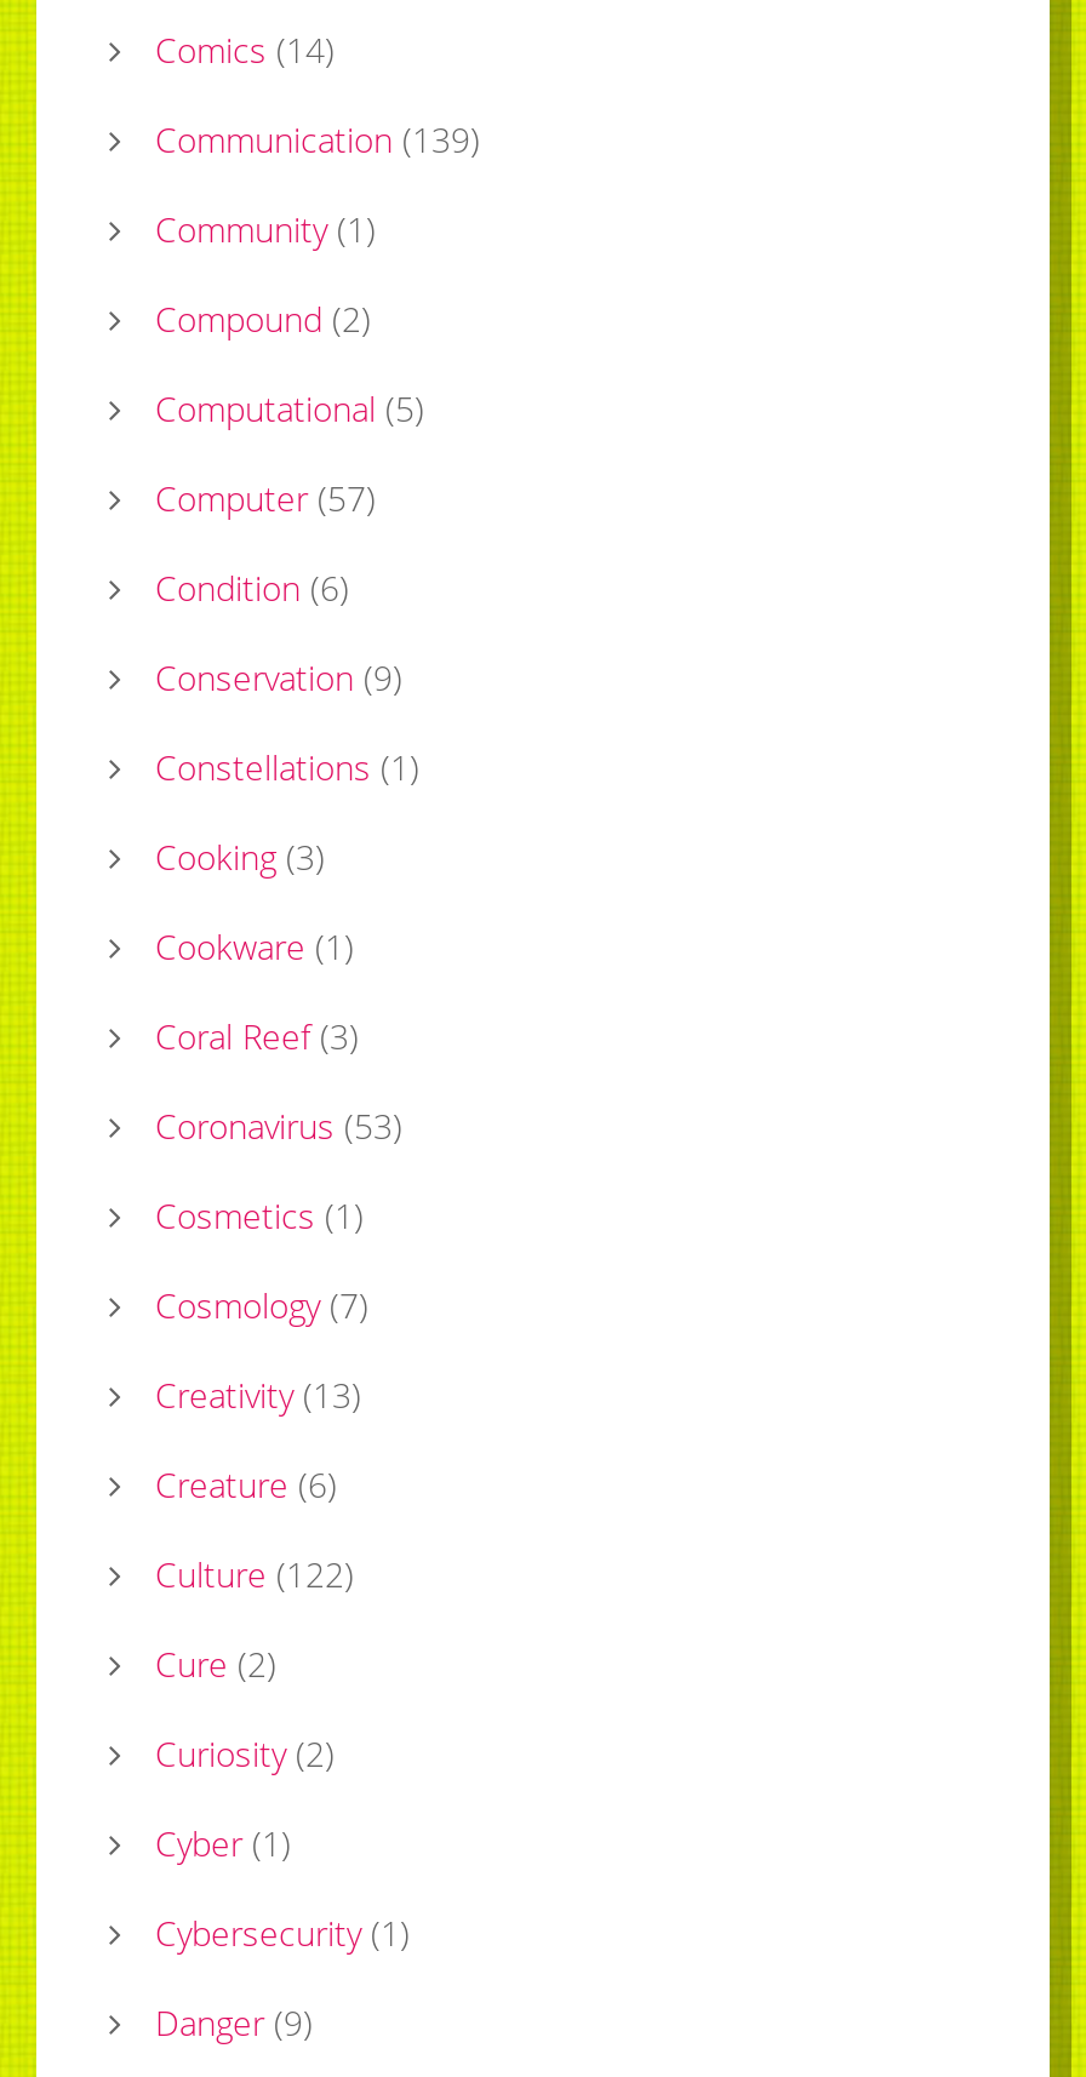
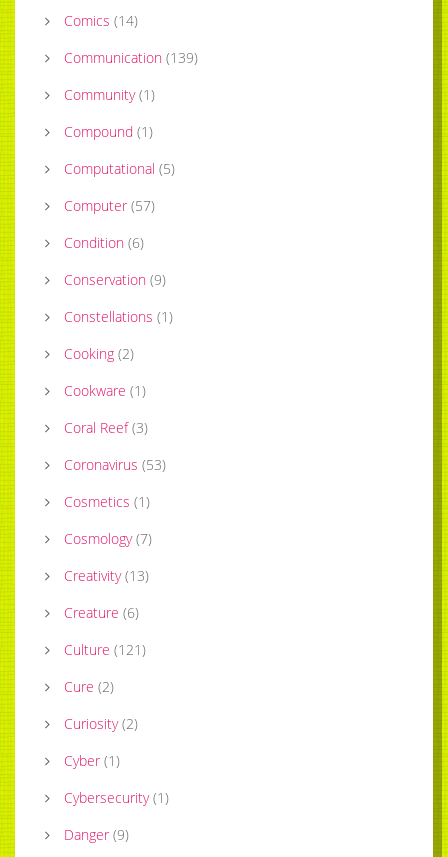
[155,295,371,341] Compound (2) -> [64,122,153,141] Compound (1)
[155,833,325,879] Cooking (3) -> [64,344,134,363] Cooking (2)
[155,1550,354,1596] Culture (122) -> [64,640,146,659] Culture (121)

